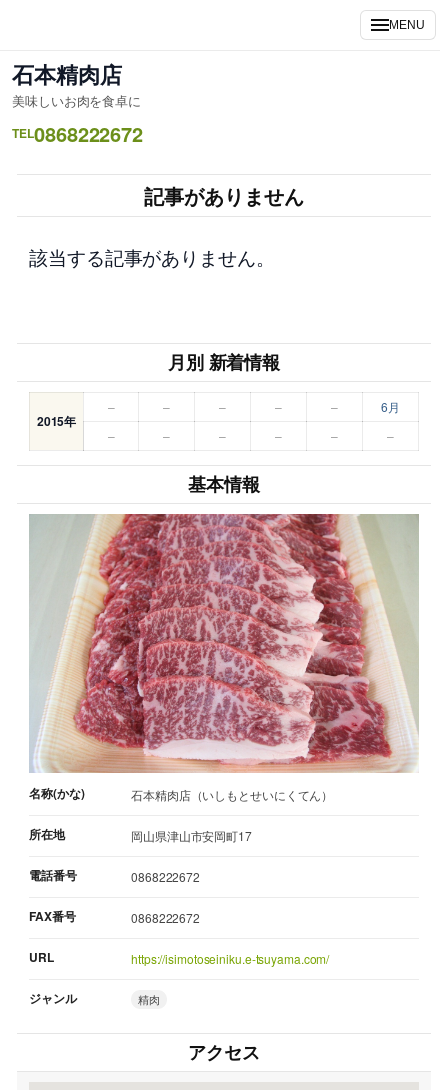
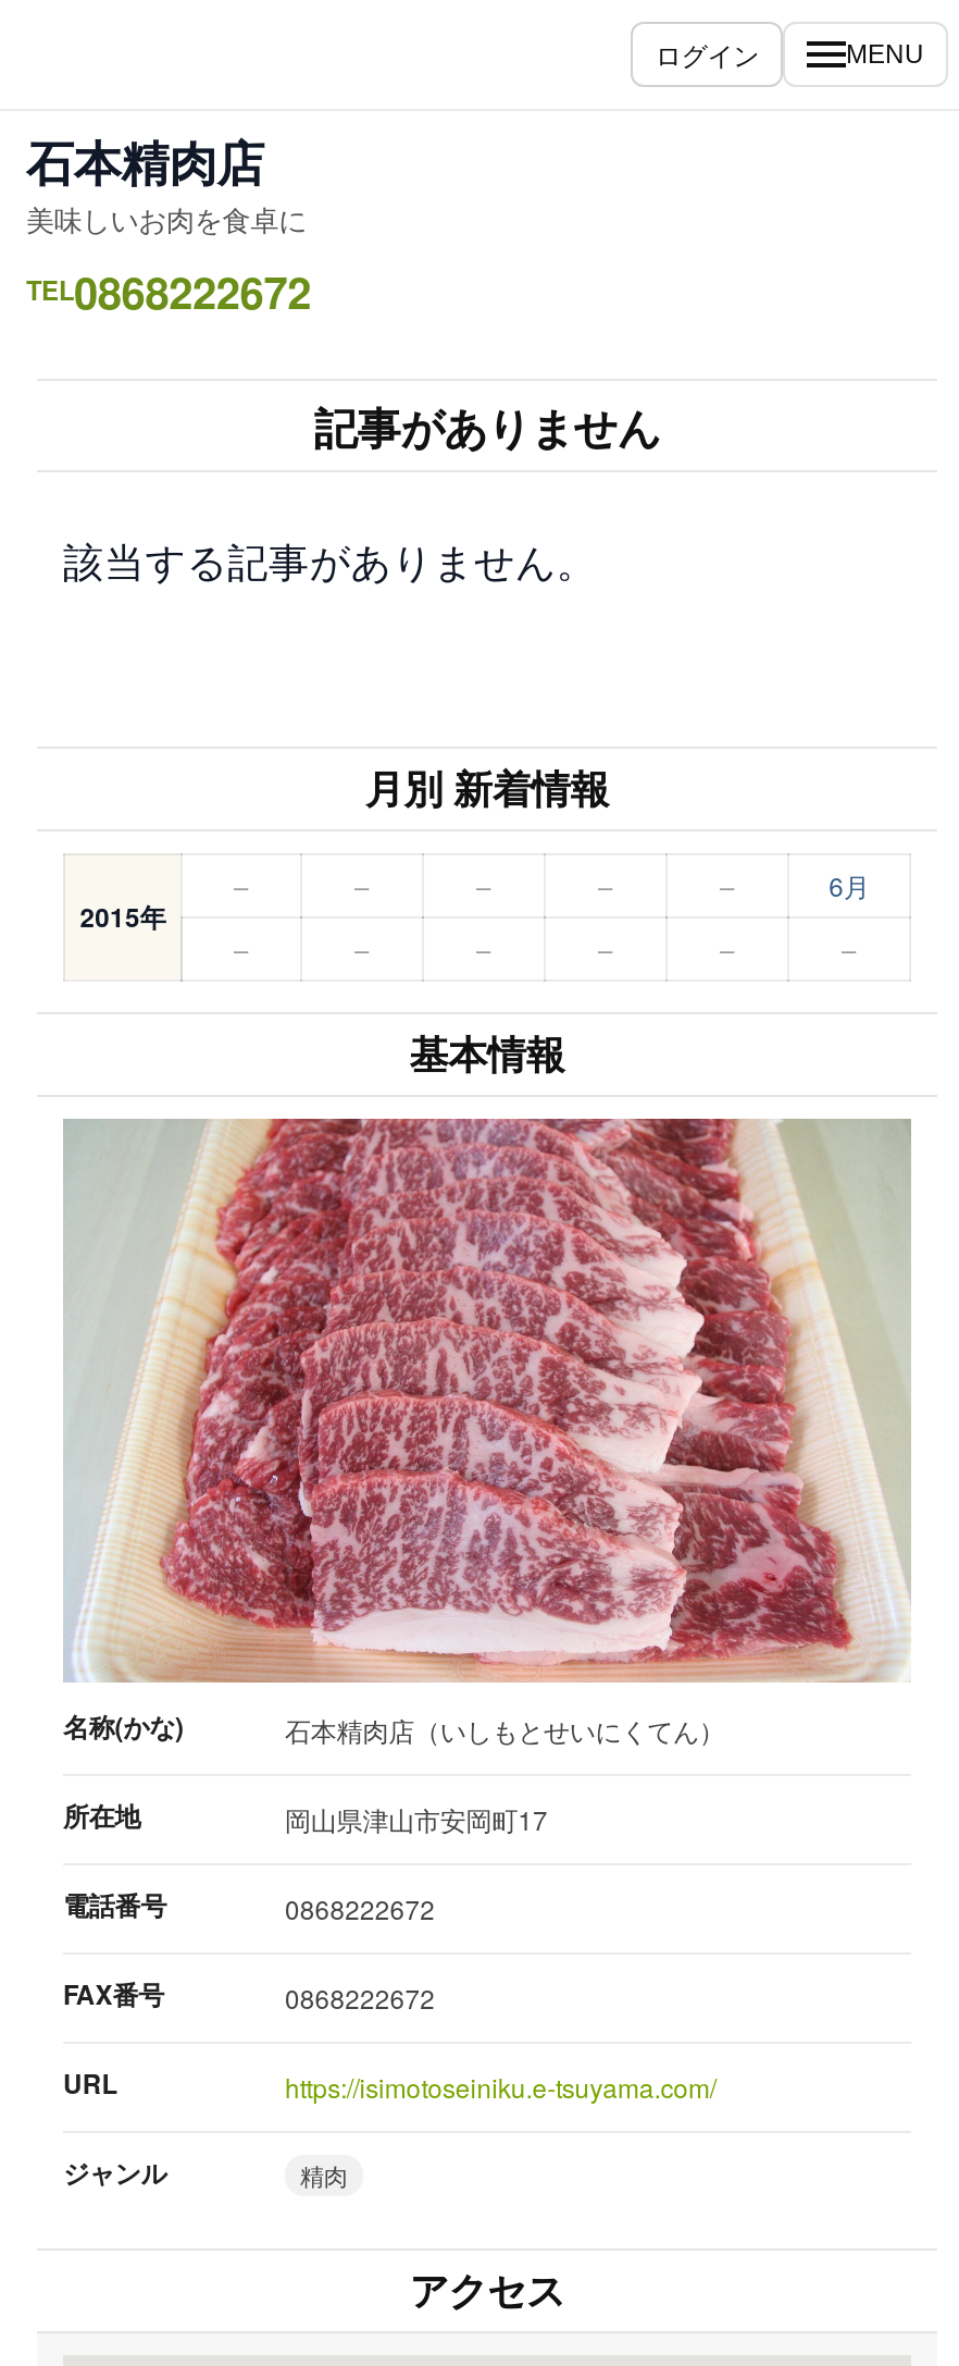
none -> [655,35,759,72] ログイン

